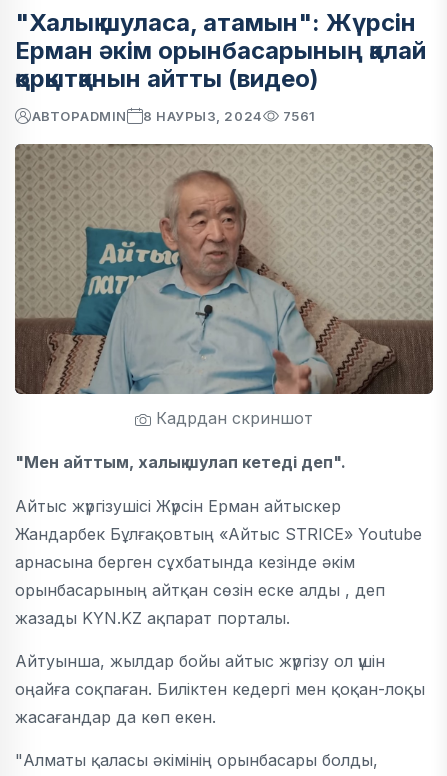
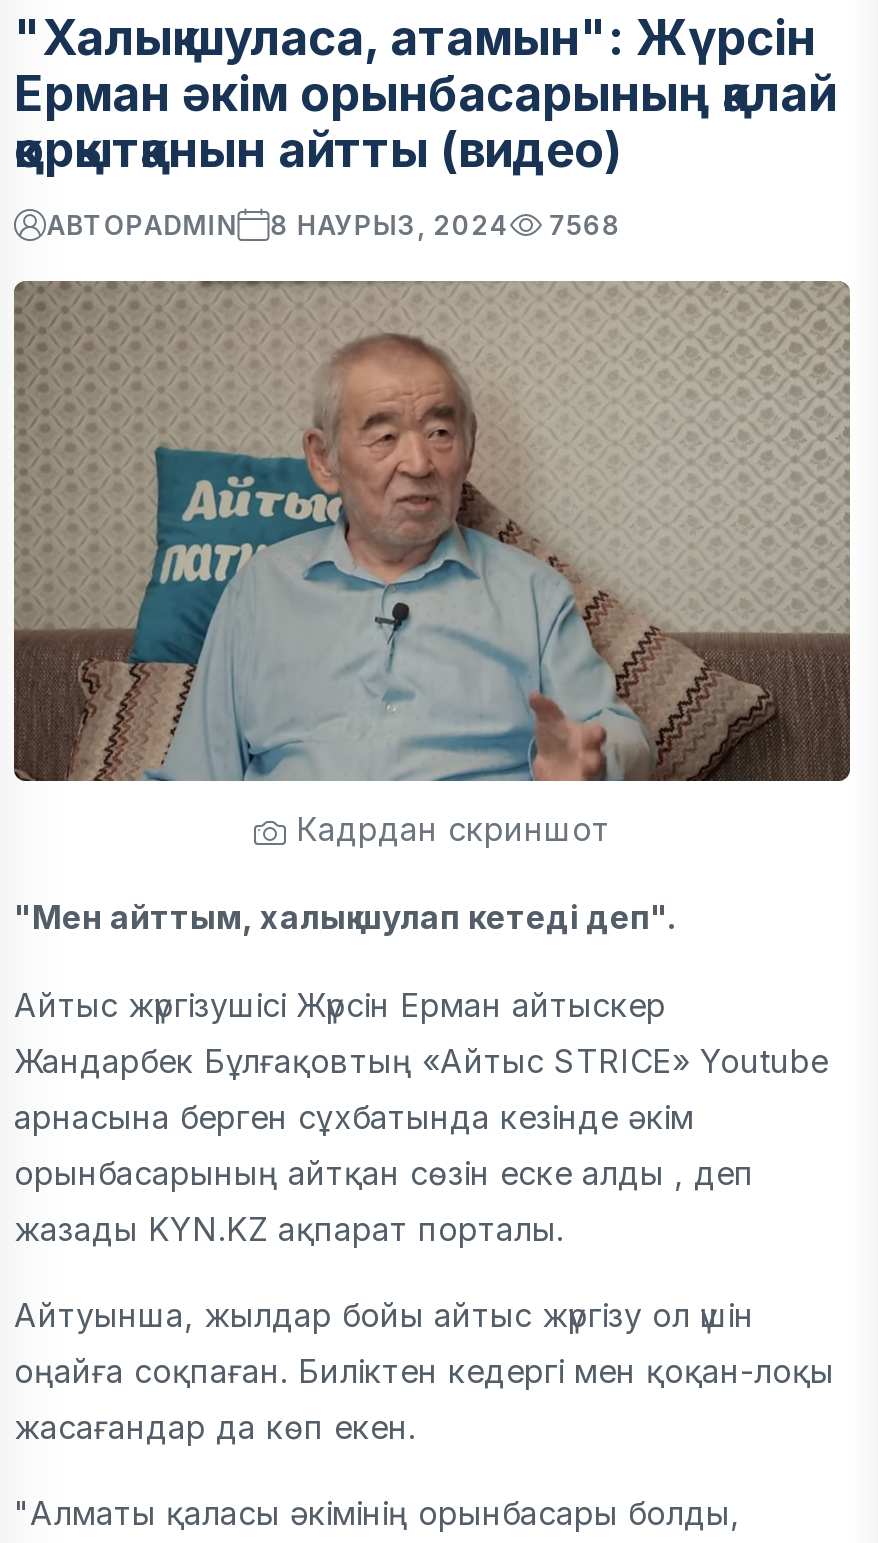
[283,108,316,124] 7561 -> [549,209,621,241] 7568

